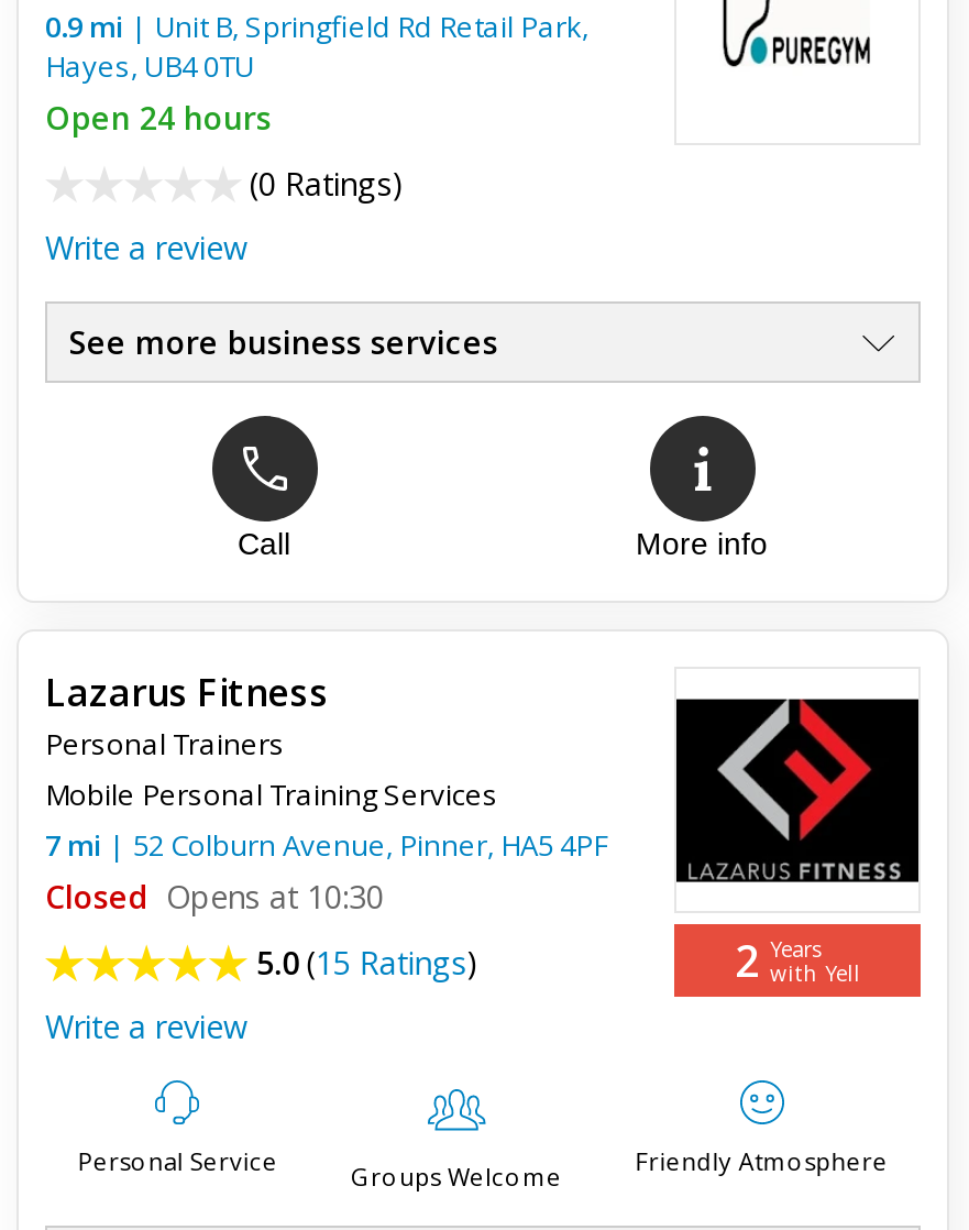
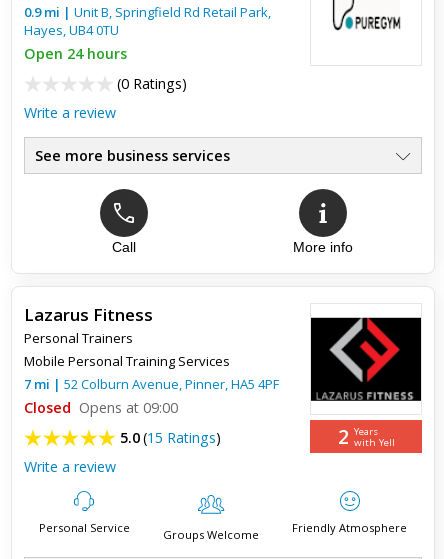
[45,876,384,918] Closed Opens at 10:30 -> [24,398,178,417] Closed Opens at 09:00

